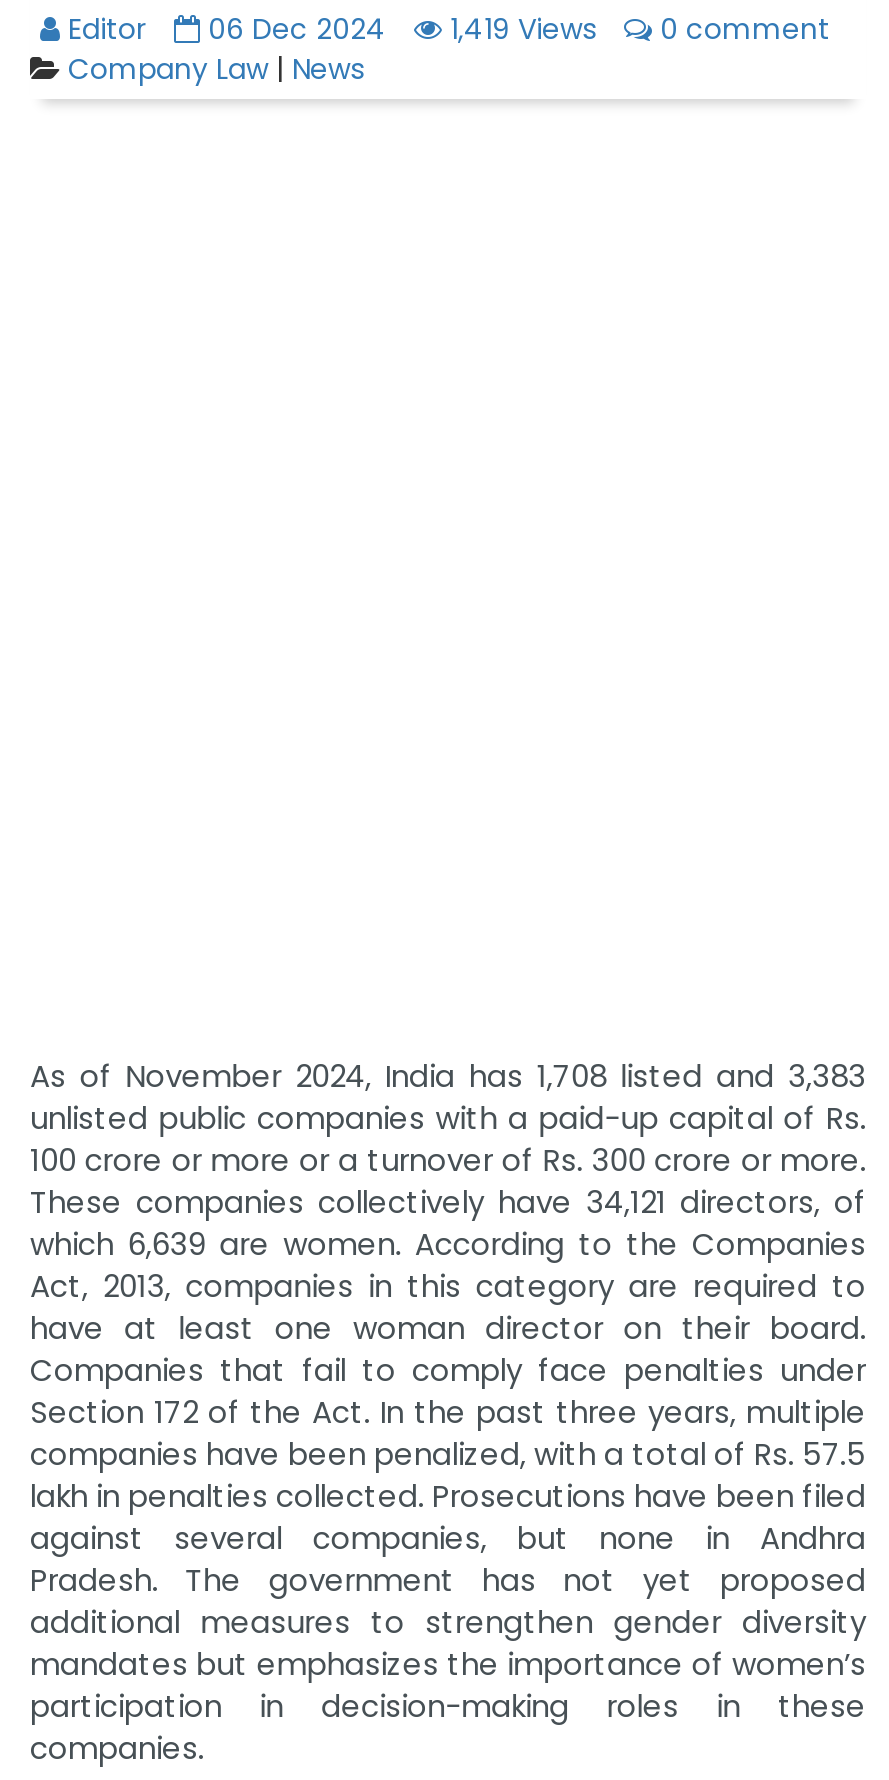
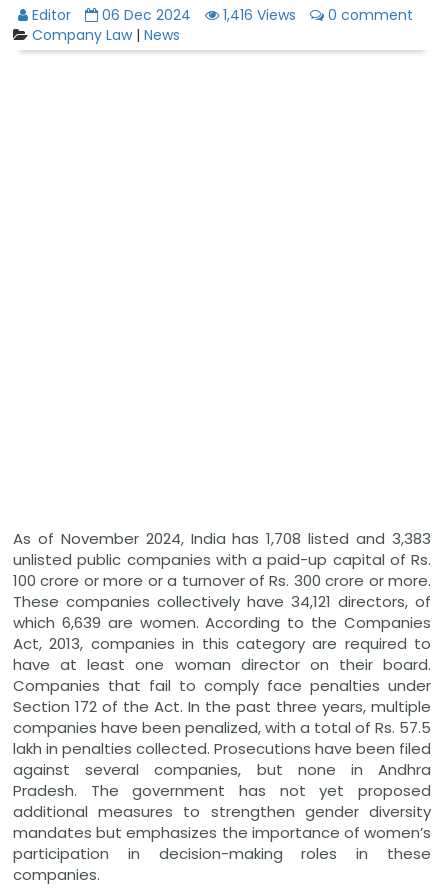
[60,9,830,49] Editor 06 Dec 2024 1,419 Views 0 comment -> [28,5,413,25] Editor 06 Dec 2024 1,416 Views 0 comment

